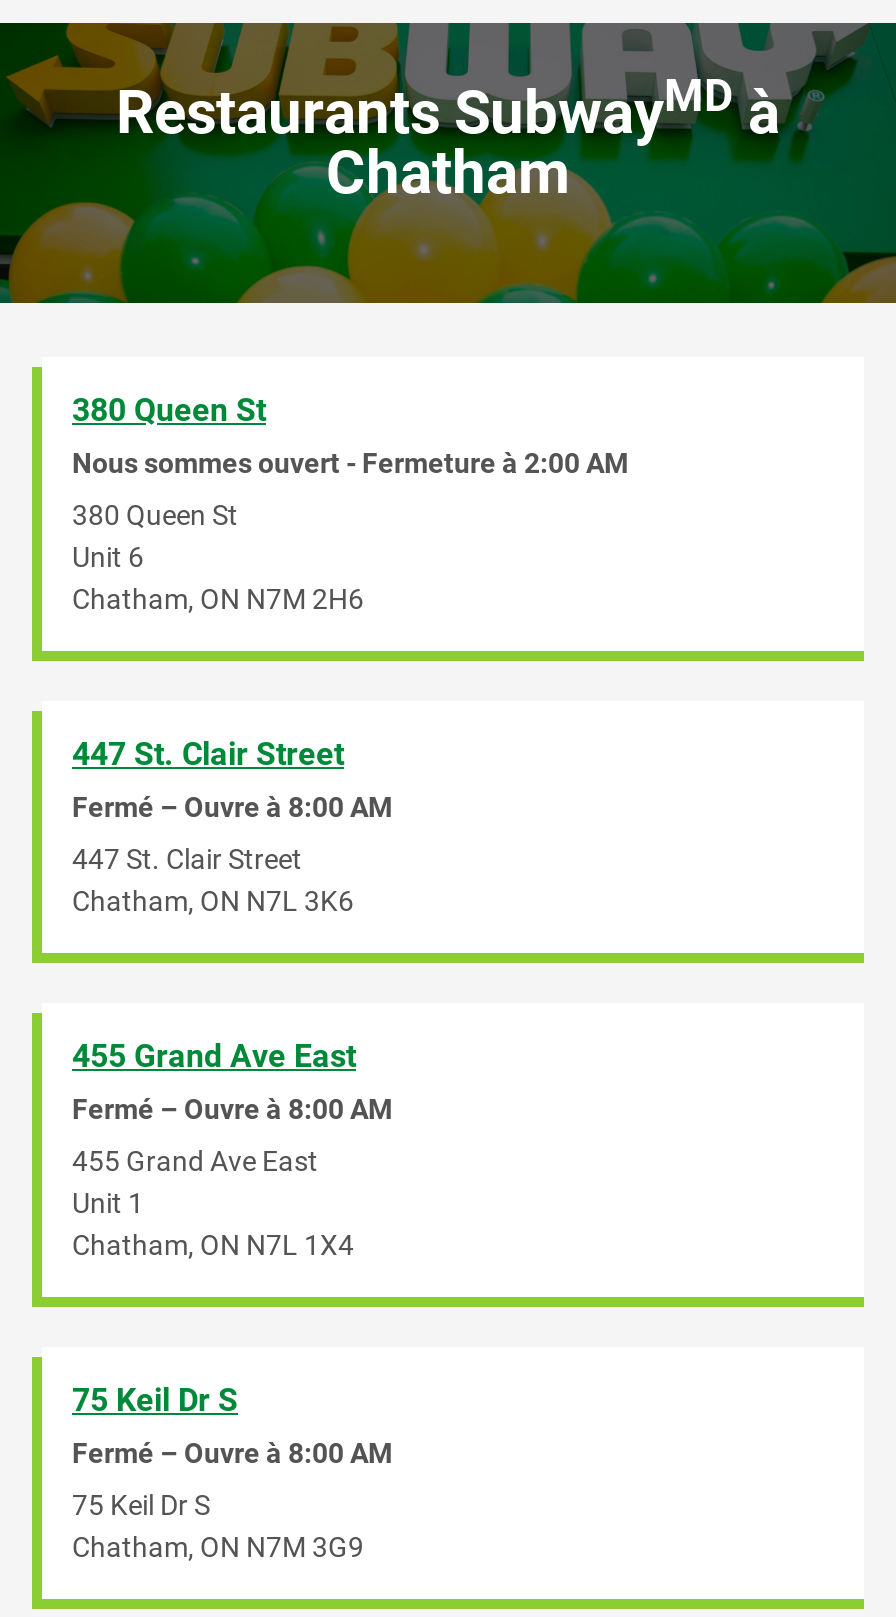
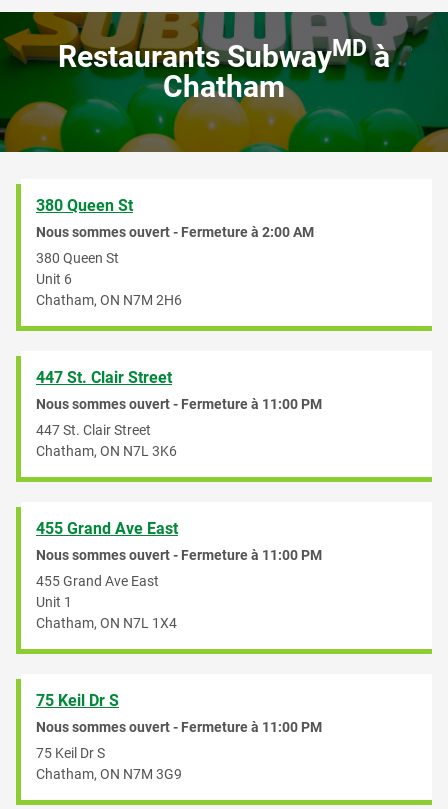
[72,791,392,823] Fermé – Ouvre à 8:00 AM -> [36,396,322,412] Nous sommes ouvert - Fermeture à 11:00 PM
[72,1093,392,1125] Fermé – Ouvre à 8:00 AM -> [36,547,322,563] Nous sommes ouvert - Fermeture à 11:00 PM
[72,1437,392,1469] Fermé – Ouvre à 8:00 AM -> [36,719,322,735] Nous sommes ouvert - Fermeture à 11:00 PM

